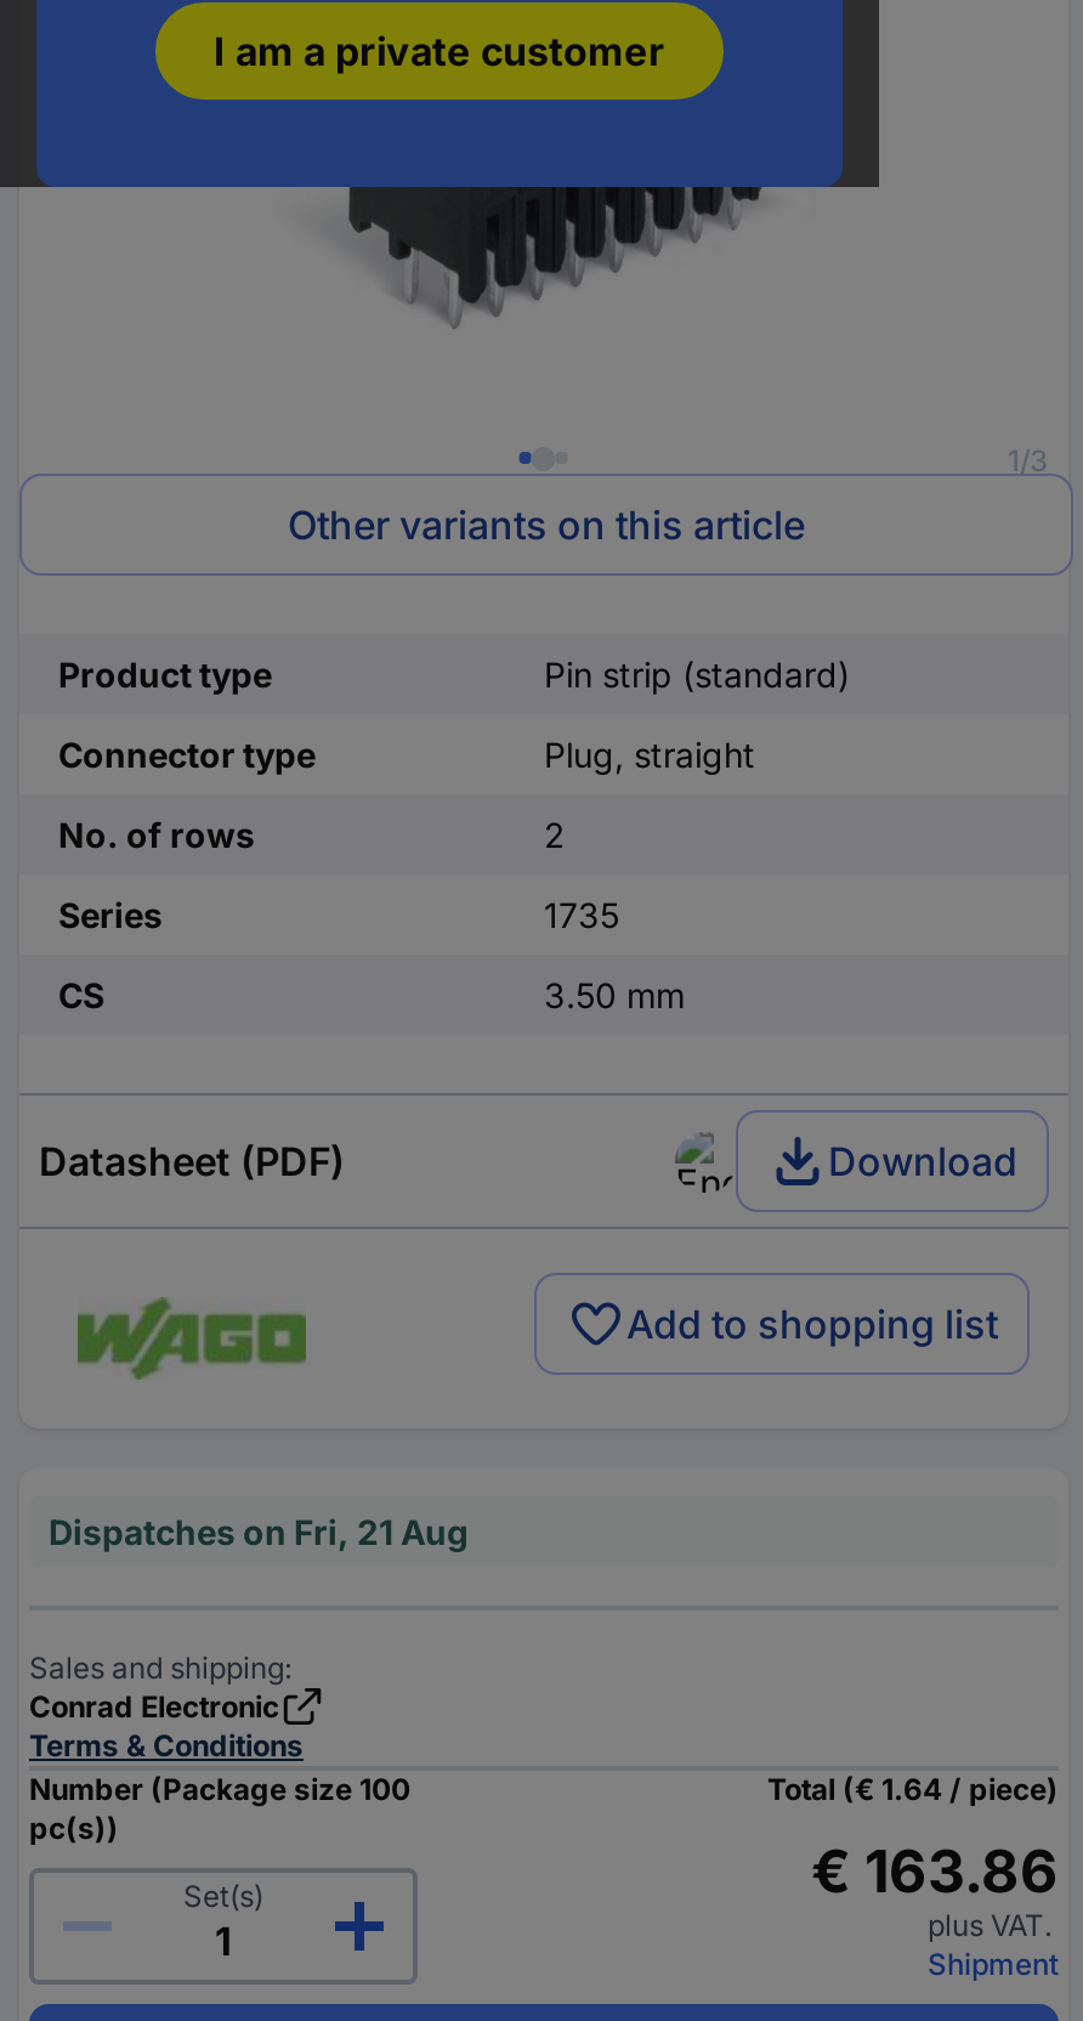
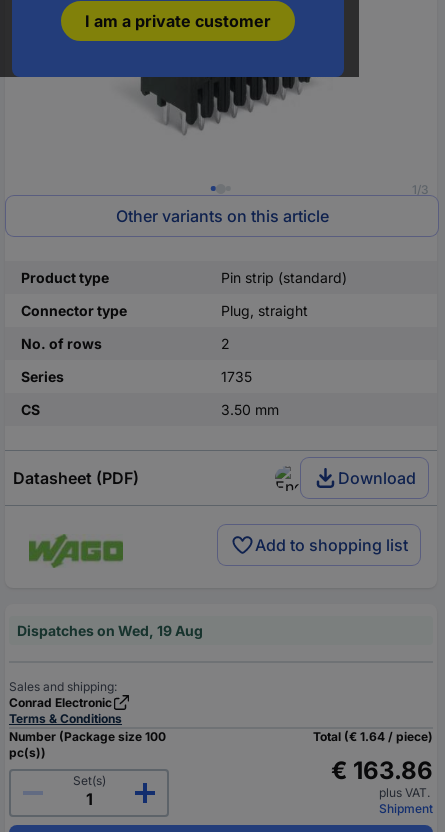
[49,1511,469,1552] Dispatches on Fri, 21 Aug -> [17,622,203,639] Dispatches on Wed, 19 Aug

